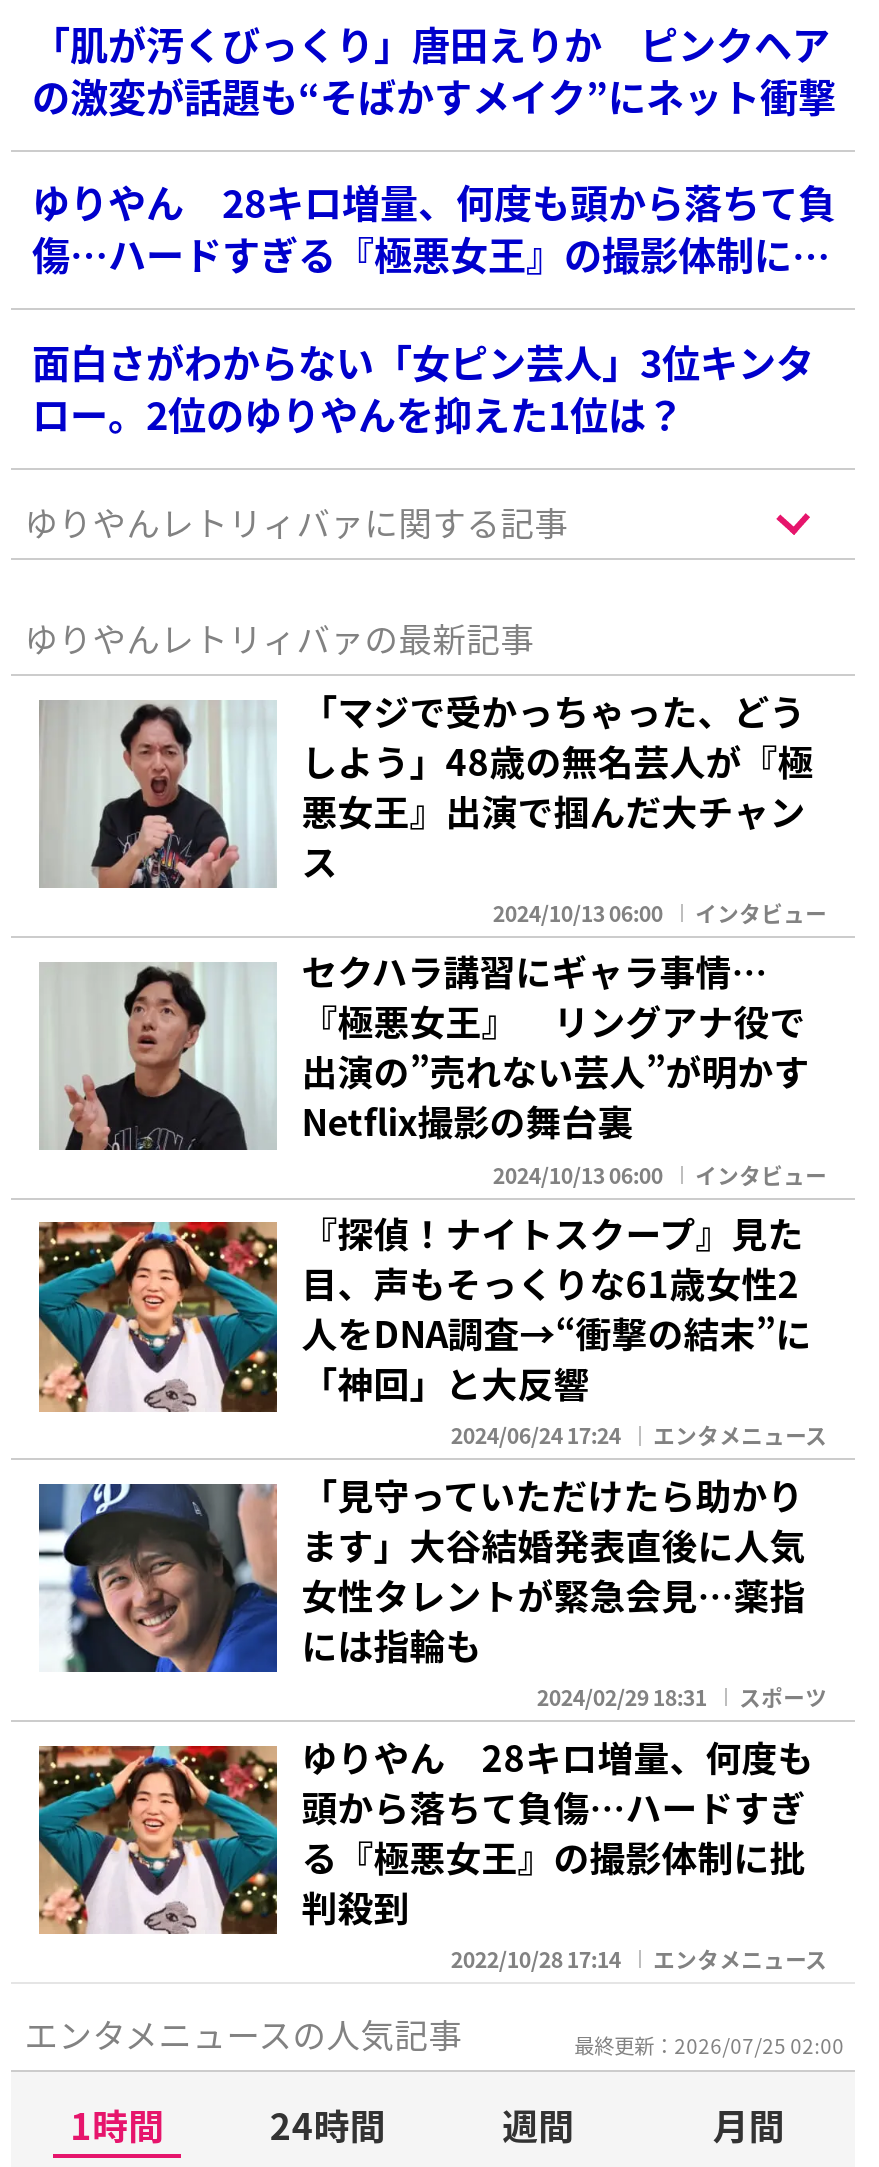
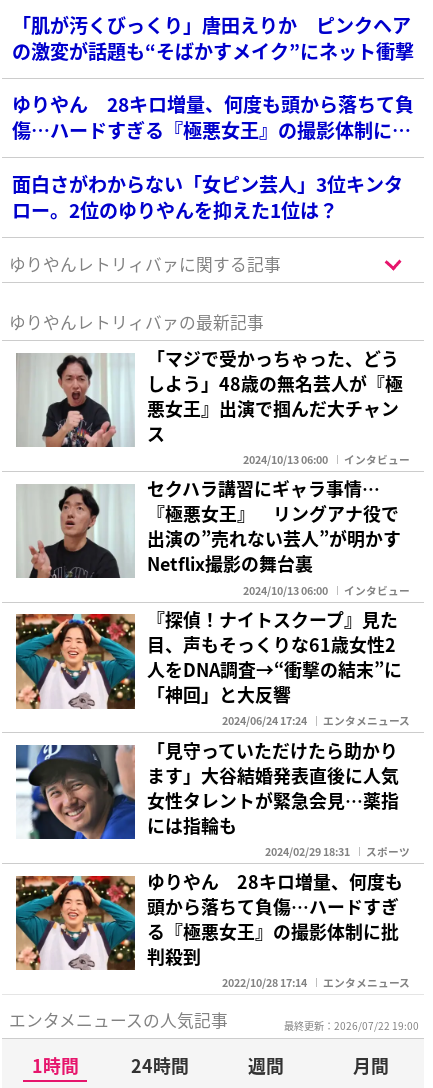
[574,2030,844,2060] 最終更新：2026/07/25 02:00 -> [284,1018,419,1033] 最終更新：2026/07/22 19:00

